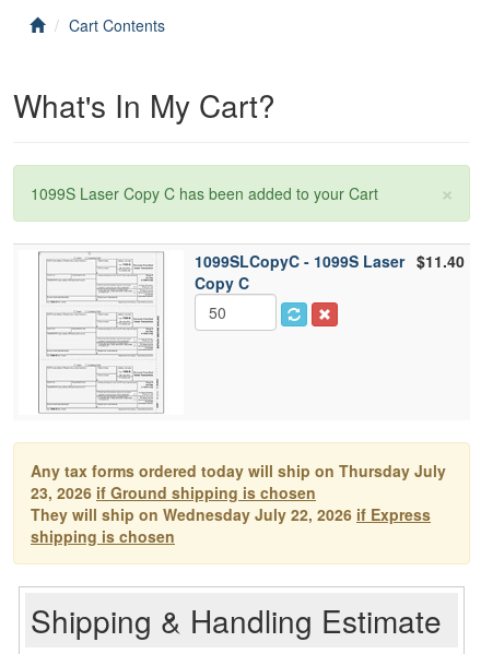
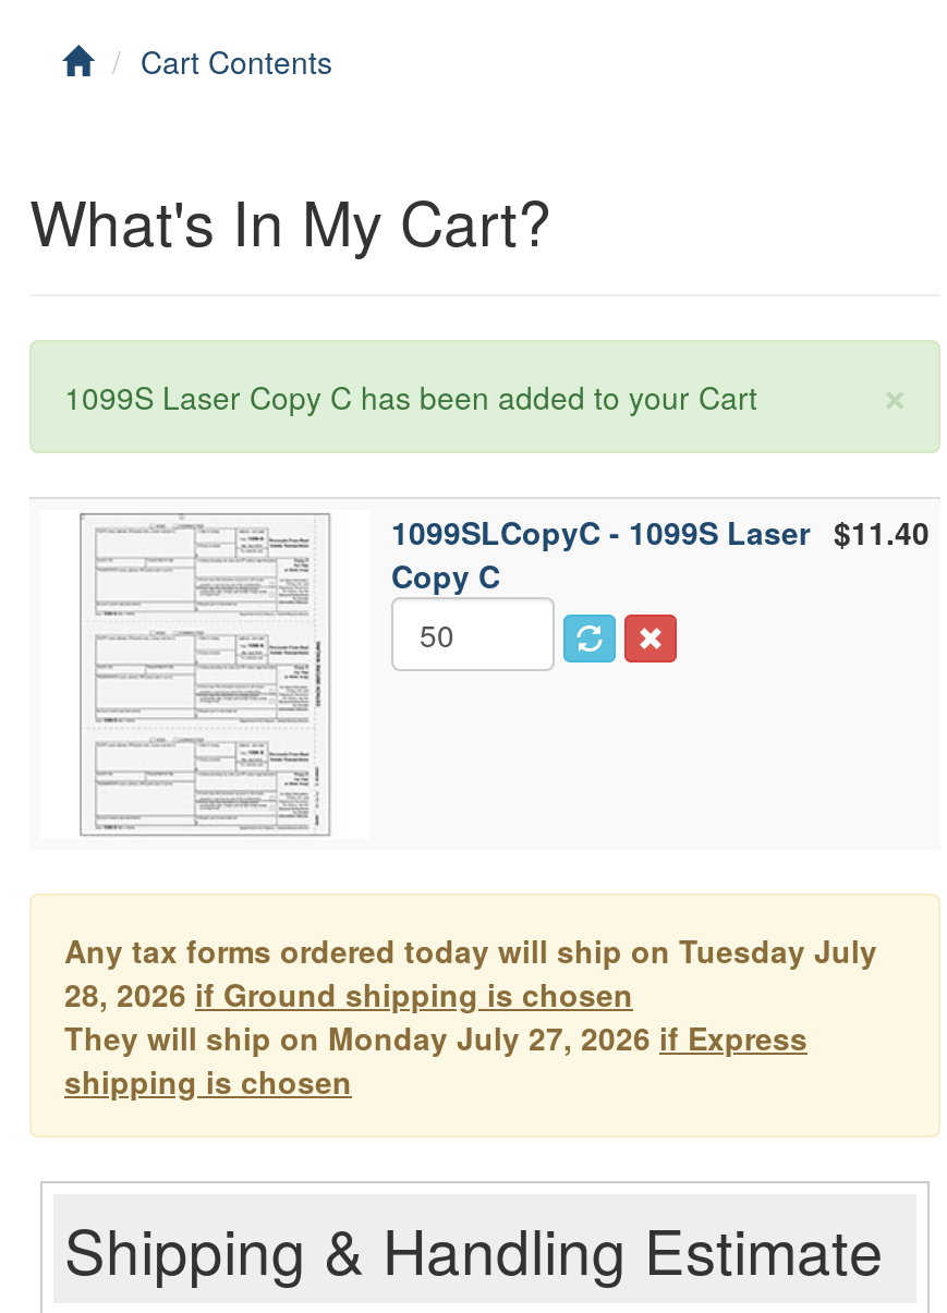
[31,460,446,481] Any tax forms ordered today will ship on Thursday July -> [64,928,877,972] Any tax forms ordered today will ship on Tuesday July
[31,481,316,503] 23, 2026 if Ground shipping is chosen -> [64,972,633,1016] 28, 2026 if Ground shipping is chosen
[31,503,431,525] They will ship on Wednesday July 22, 2026 if Express -> [64,1016,808,1059] They will ship on Monday July 27, 2026 if Express

